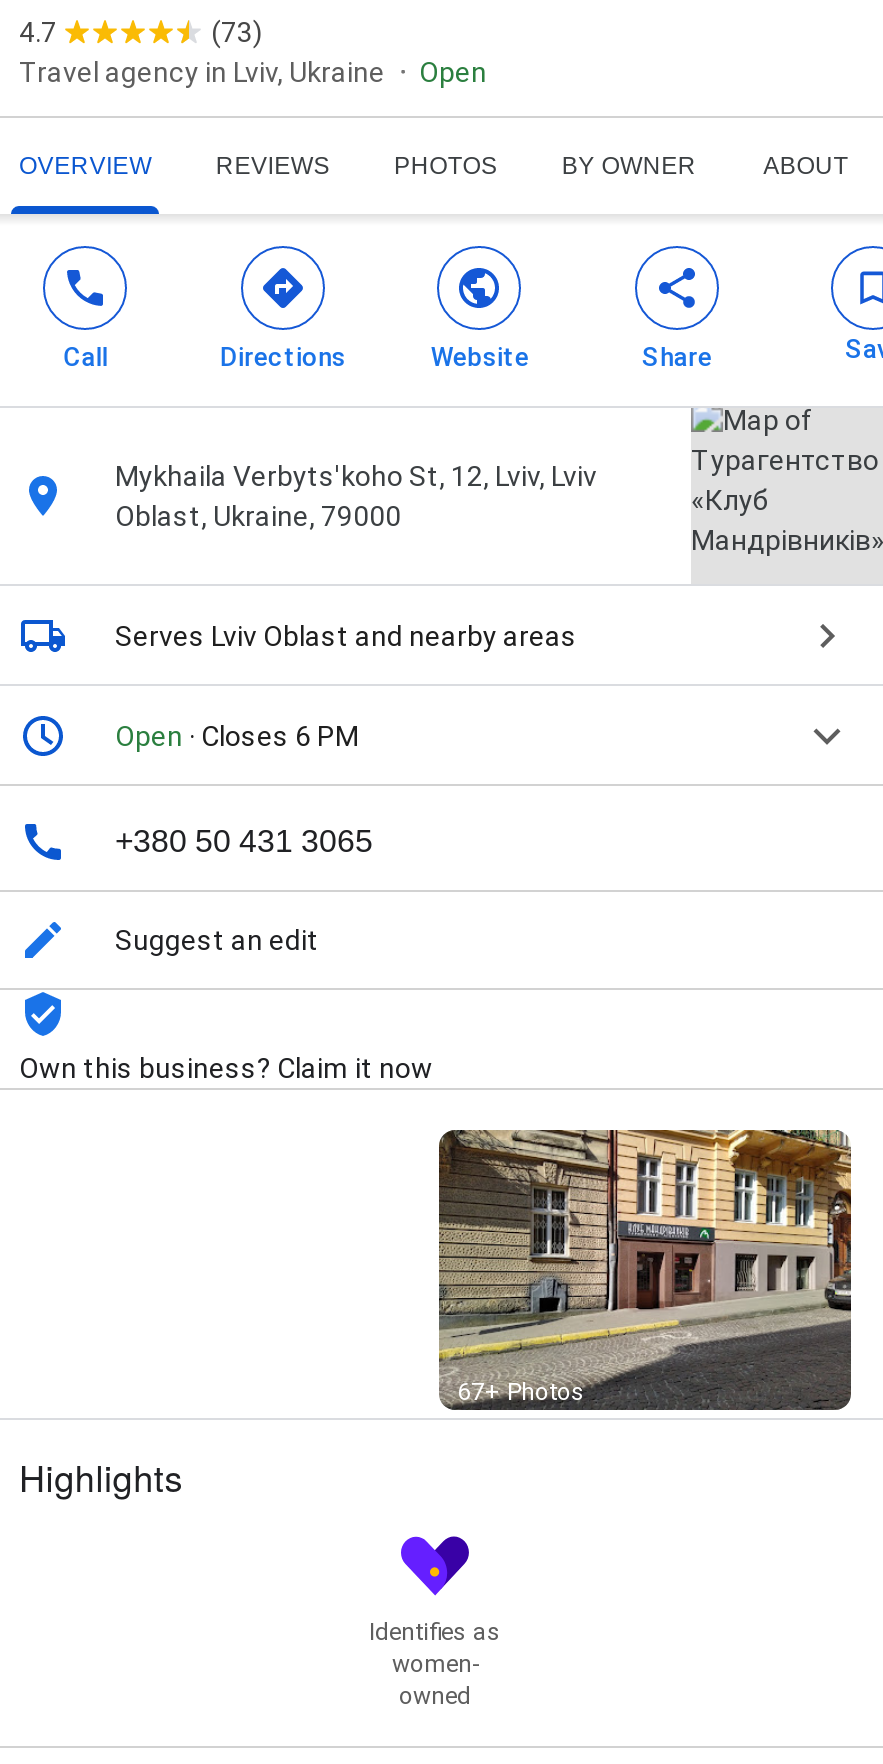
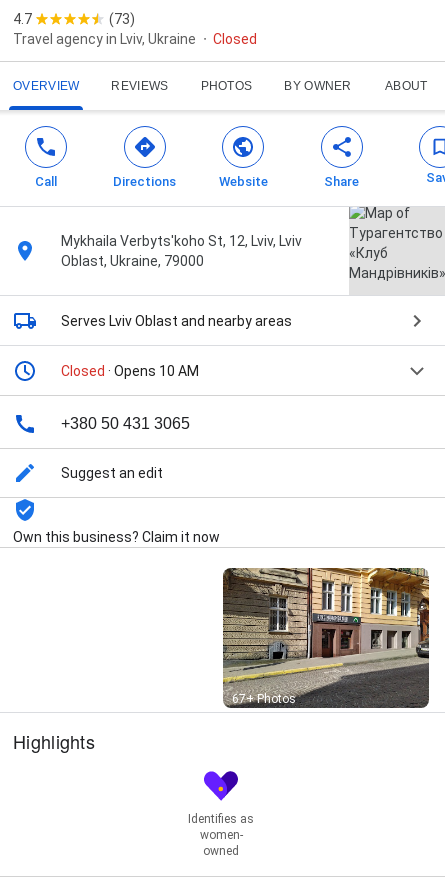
[419,56,487,88] Open -> [213,31,257,47] Closed
[115,720,359,752] Open · Closes 6 PM -> [61,363,199,379] Closed · Opens 10 AM

